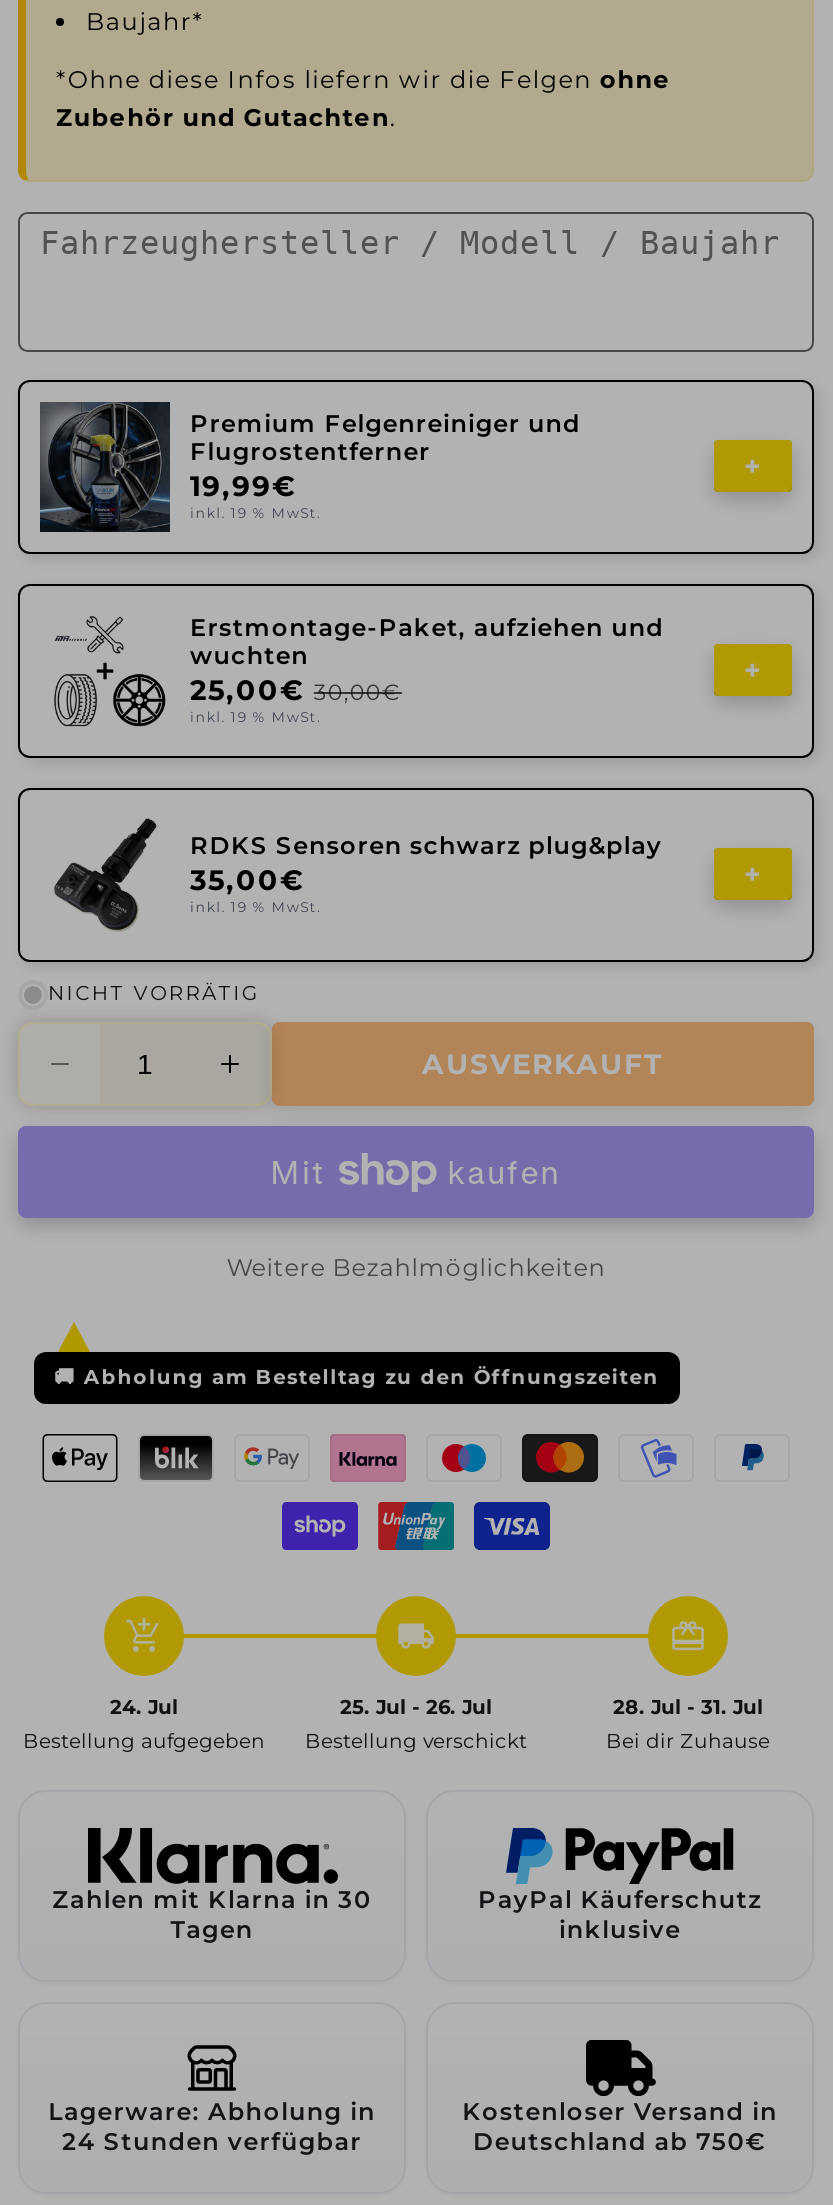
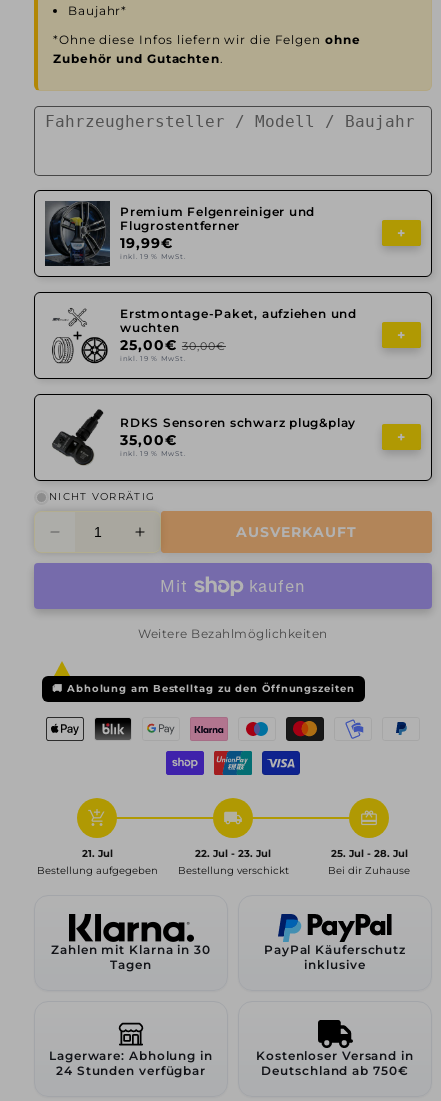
[110,1693,178,1719] 24. Jul -> [81,847,112,860] 21. Jul
[340,1693,492,1719] 25. Jul - 26. Jul -> [195,847,271,860] 22. Jul - 23. Jul
[613,1693,763,1719] 28. Jul - 31. Jul -> [330,847,407,860] 25. Jul - 28. Jul

